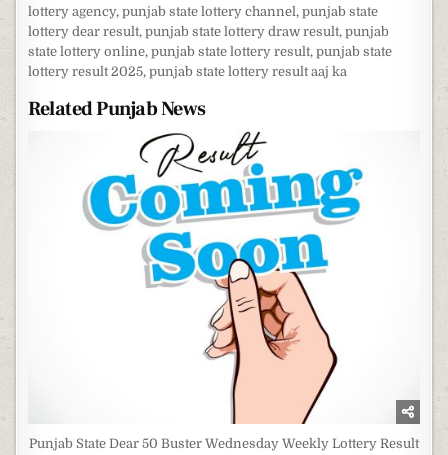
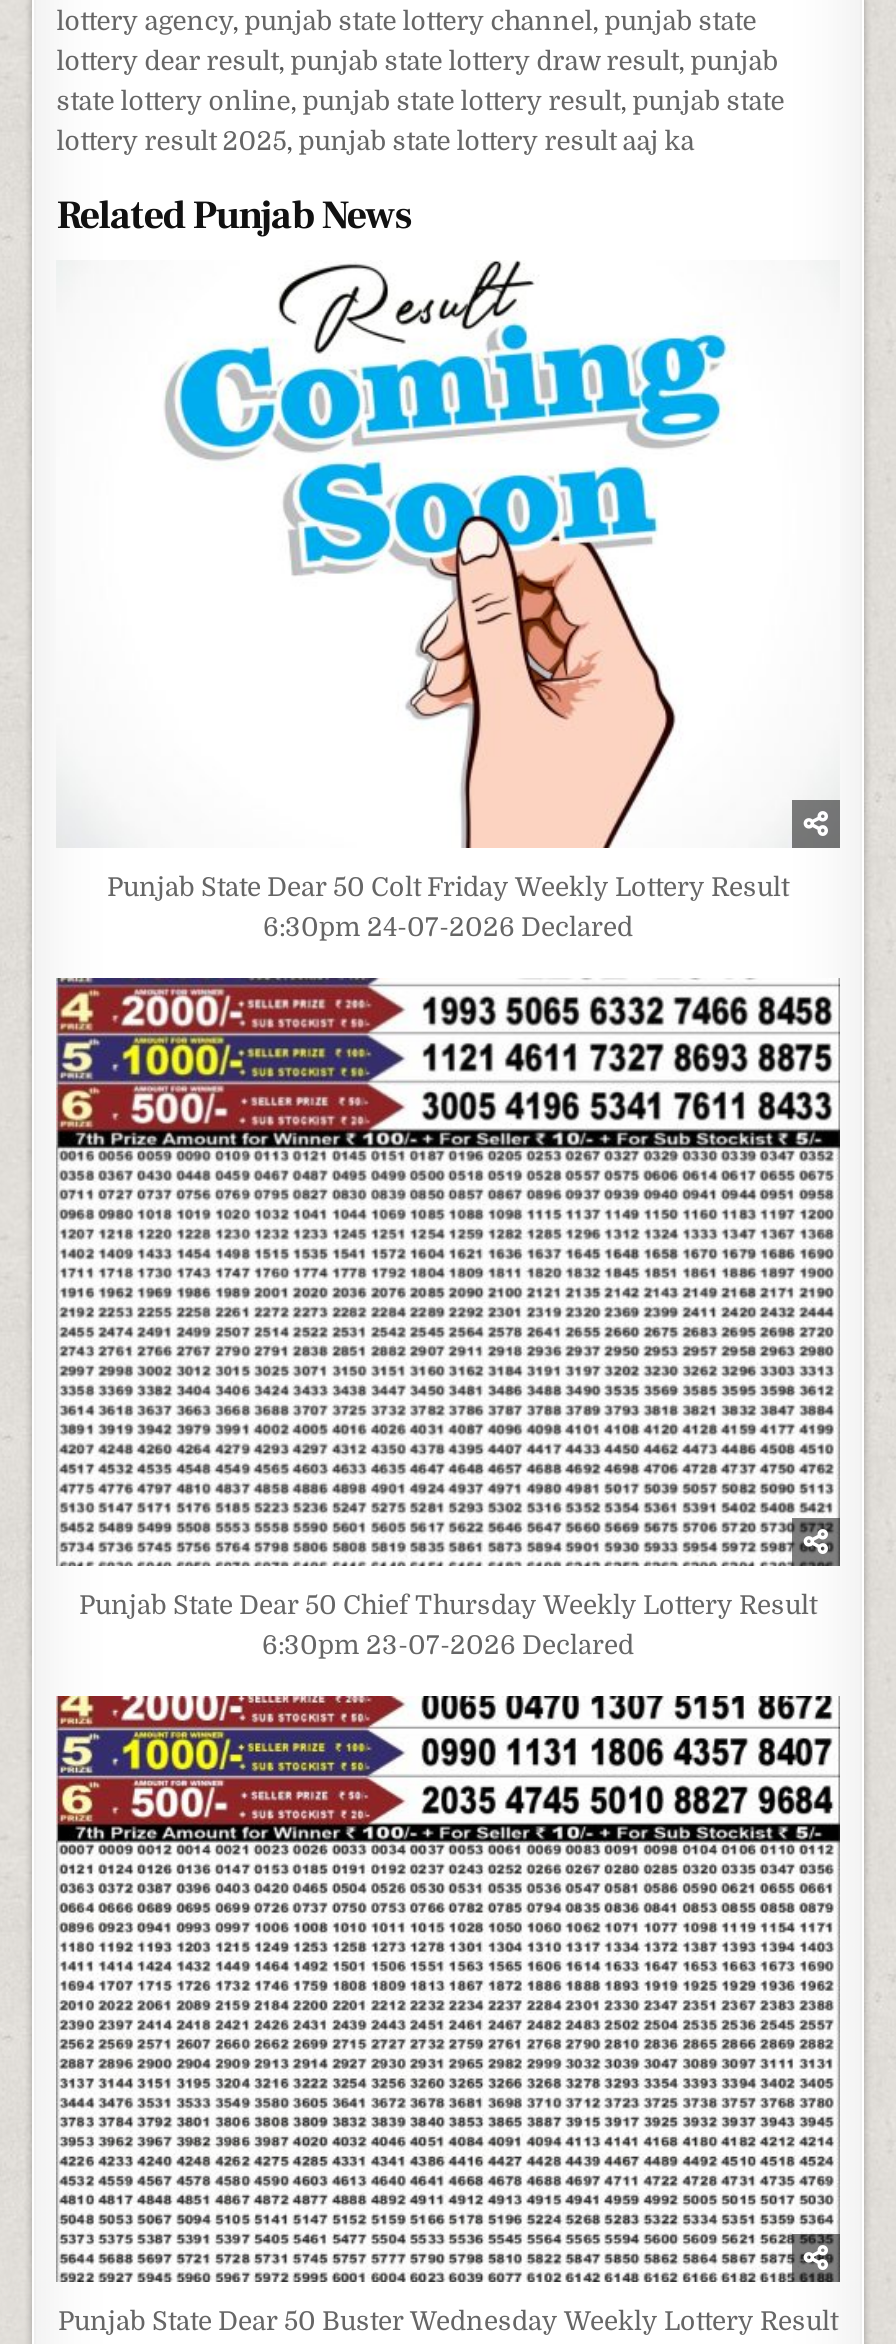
none -> [54,976,842,1660] [image] | Punjab State Dear 50 Chief Thursday Weekly Lottery Result | 6:30pm 23-07-2026 Declared
none -> [54,1694,842,2284] [image]
none -> [107,872,789,942] Punjab State Dear 50 Colt Friday Weekly Lottery Result | 6:30pm 24-07-2026 Declared

